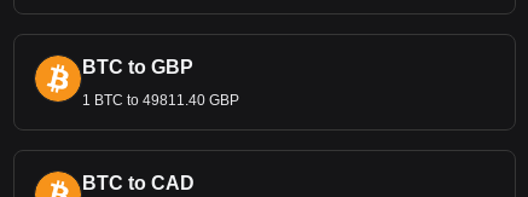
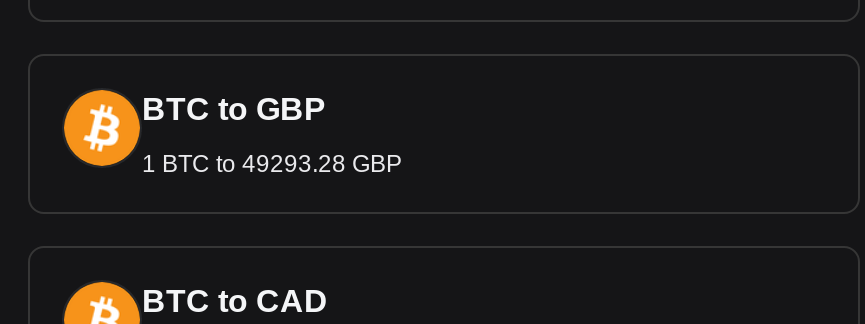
[82,92,239,109] 1 BTC to 49811.40 GBP -> [142,150,402,178] 1 BTC to 49293.28 GBP

